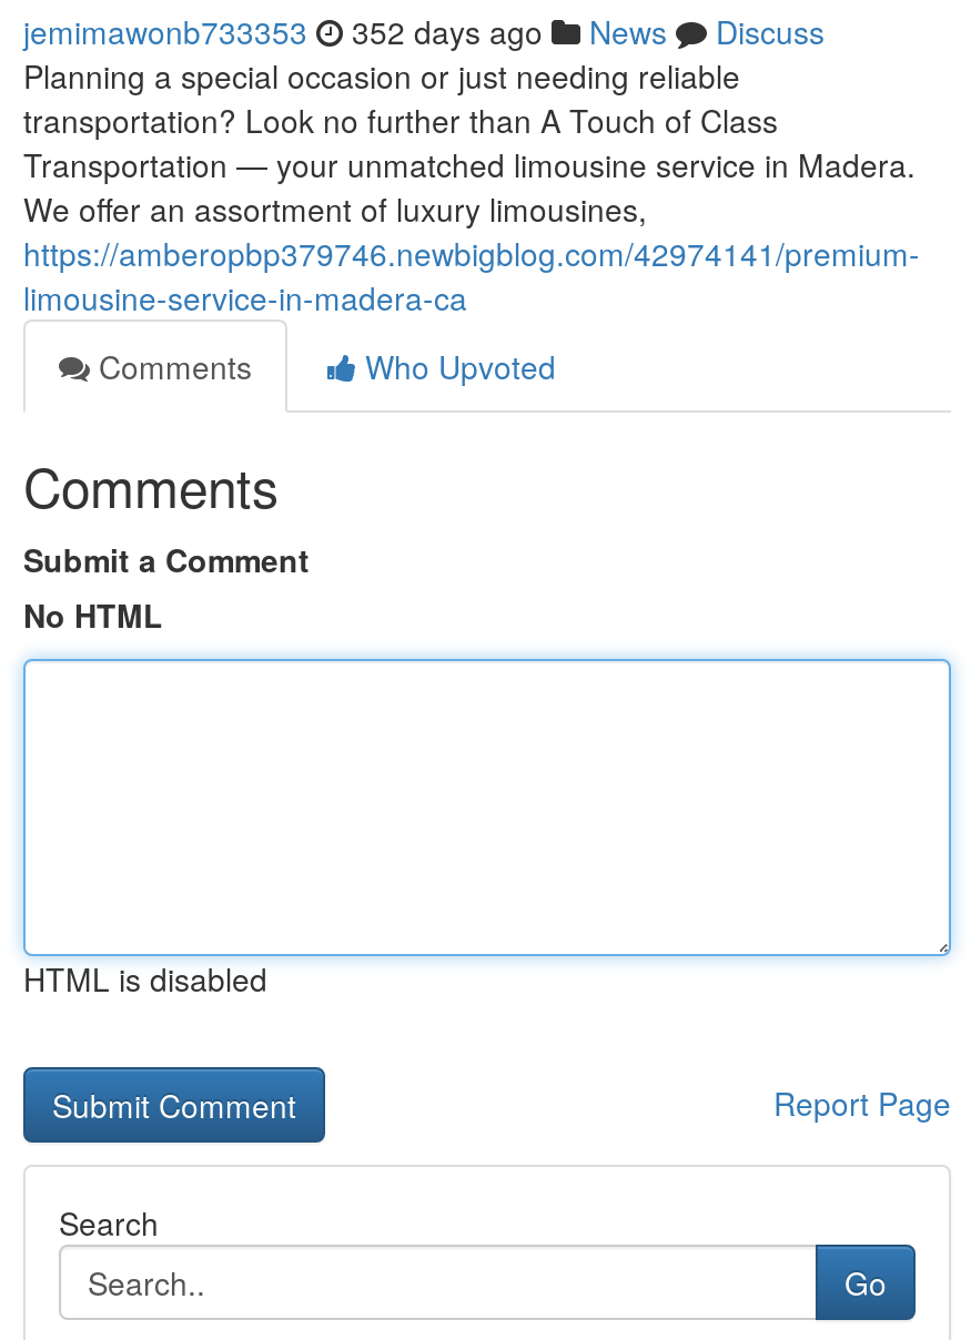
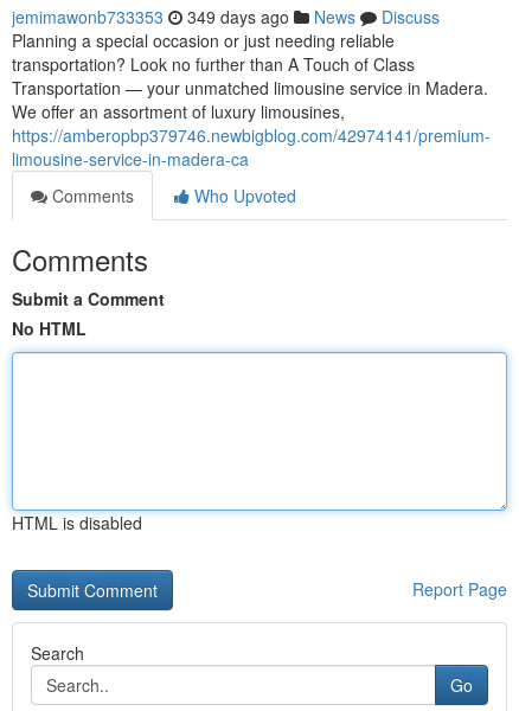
[23,9,825,53] jemimawonb733353 352 days ago News Discuss -> [12,5,440,28] jemimawonb733353 349 days ago News Discuss

